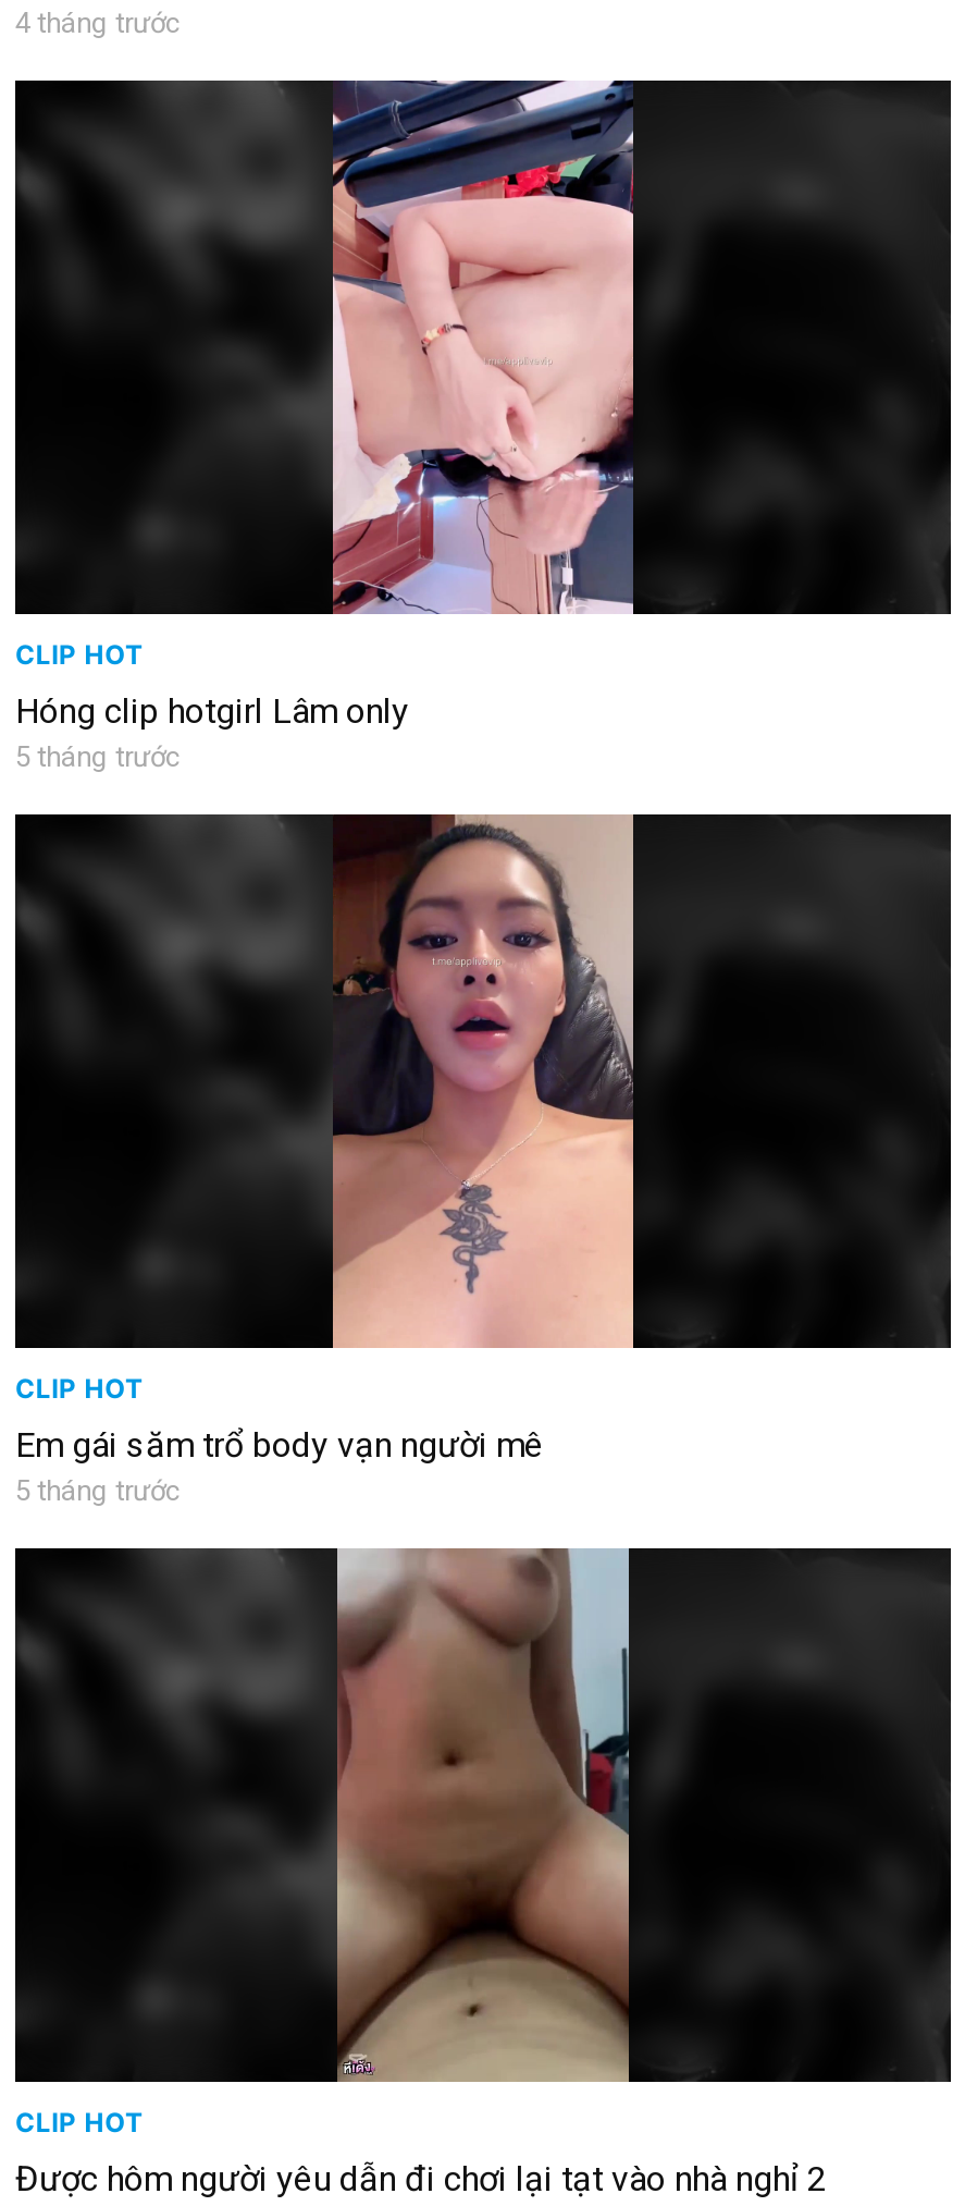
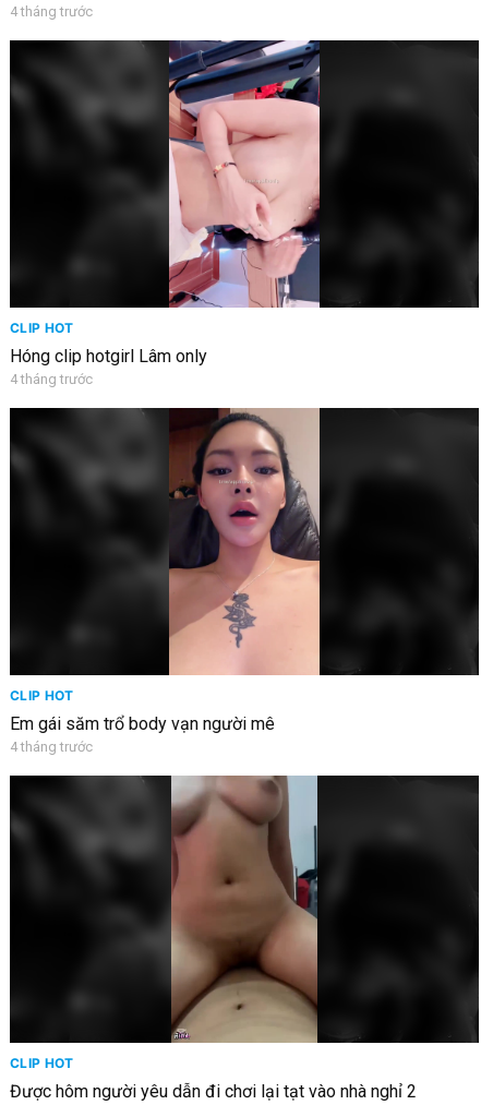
[15,741,181,773] 5 tháng trước -> [10,371,93,387] 4 tháng trước
[15,1475,181,1508] 5 tháng trước -> [10,739,93,755] 4 tháng trước

